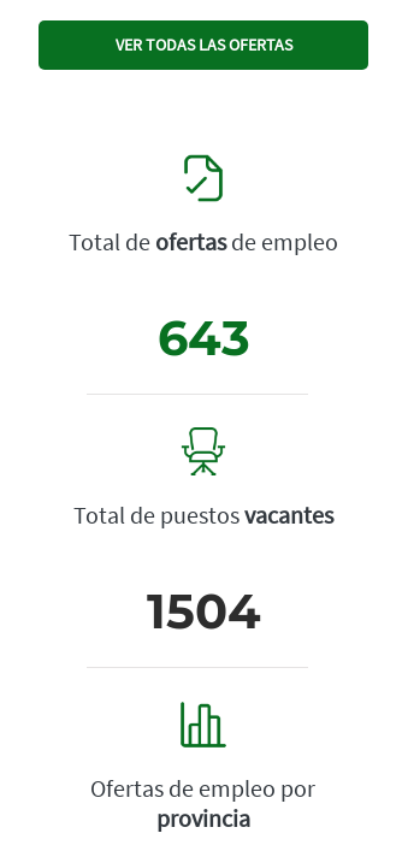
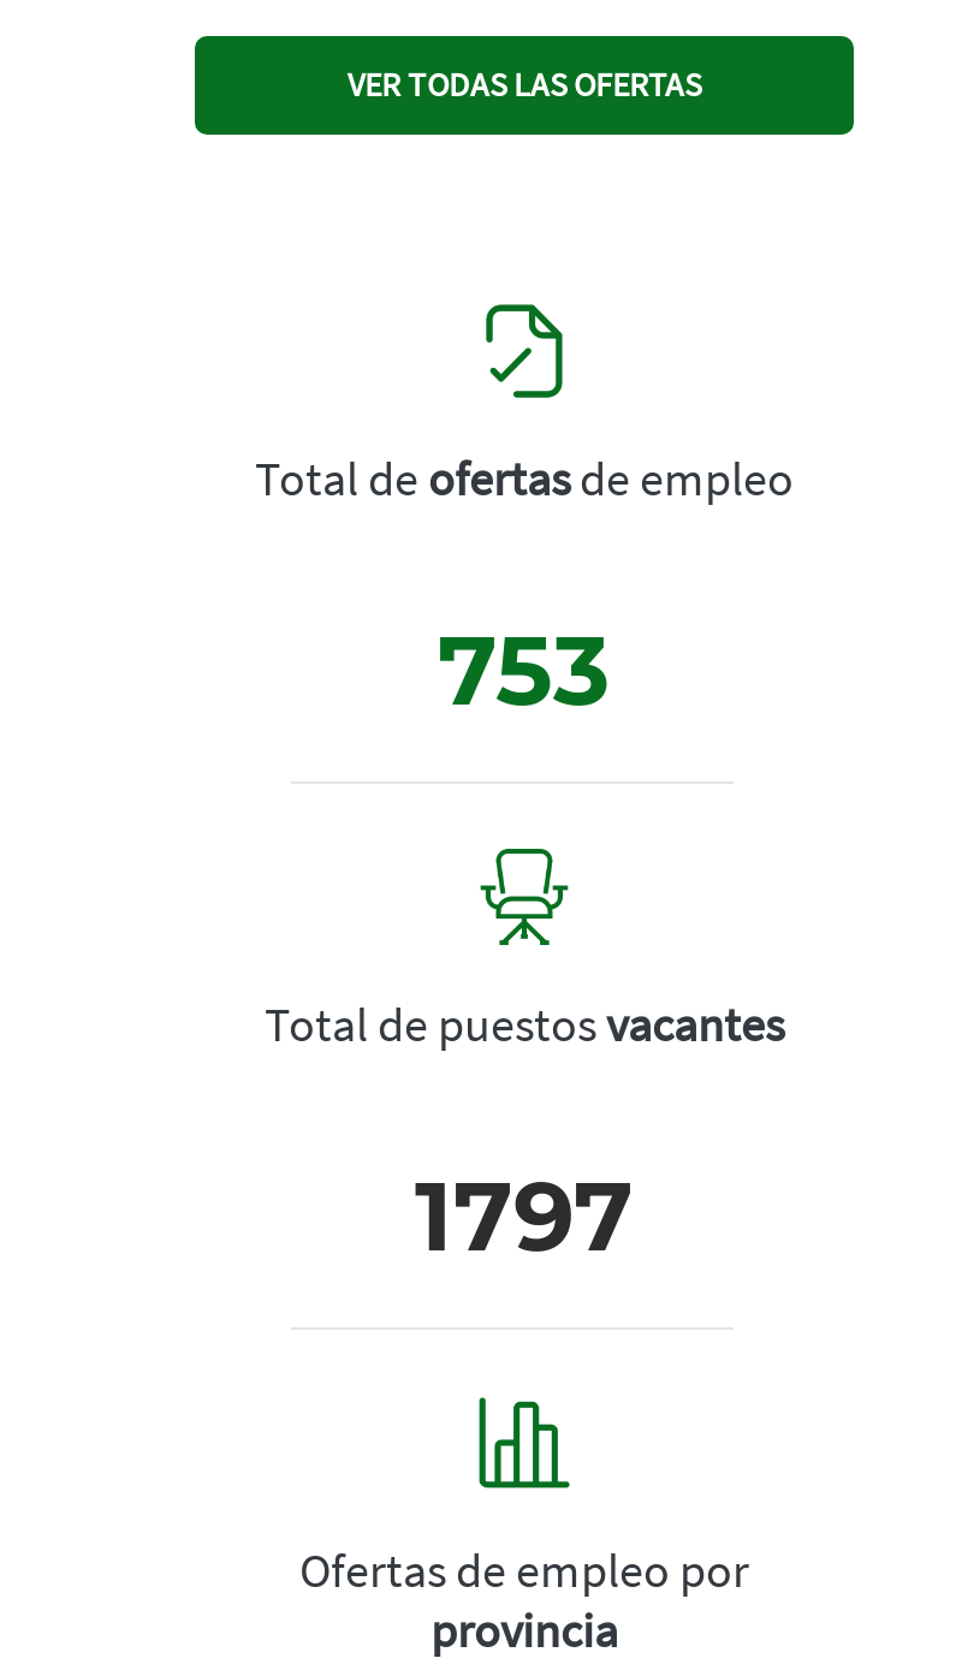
[157,308,250,367] 643 -> [438,611,611,729] 753
[146,582,261,641] 1504 -> [415,1157,634,1275] 1797

